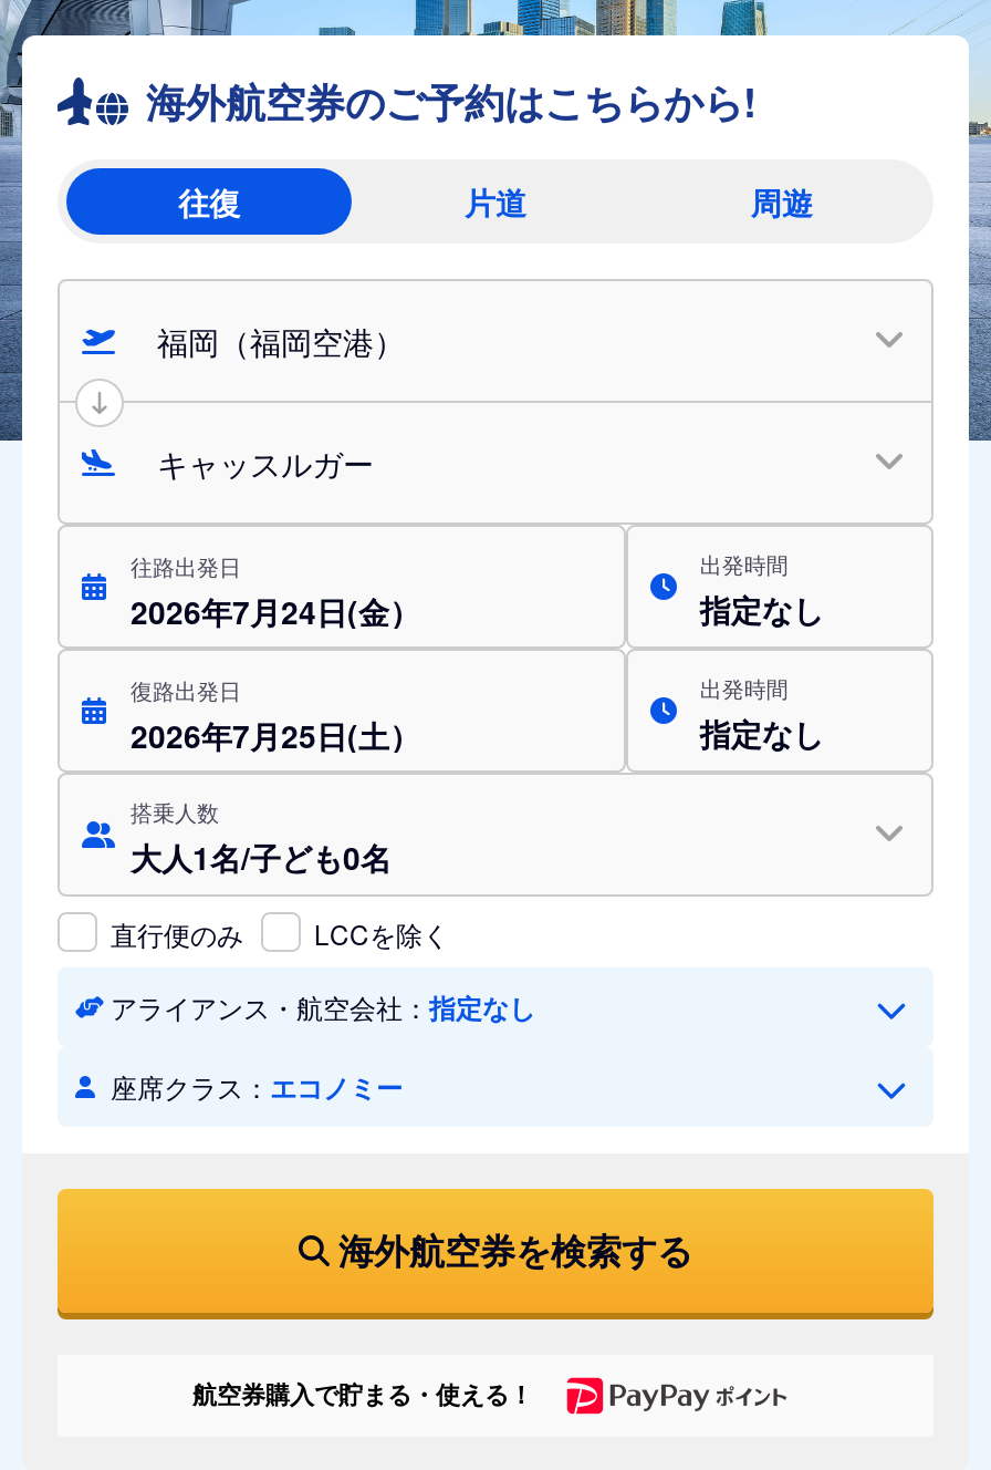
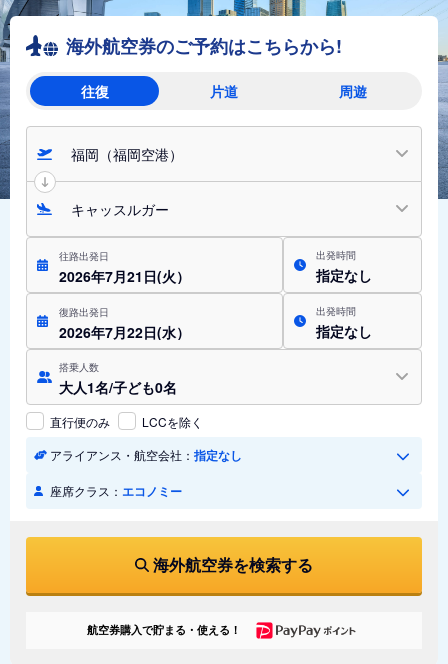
[131,589,420,633] 2026年7月24日(金） -> [59,266,190,286] 2026年7月21日(火）
[131,713,420,757] 2026年7月25日(土） -> [59,322,190,342] 2026年7月22日(水）

